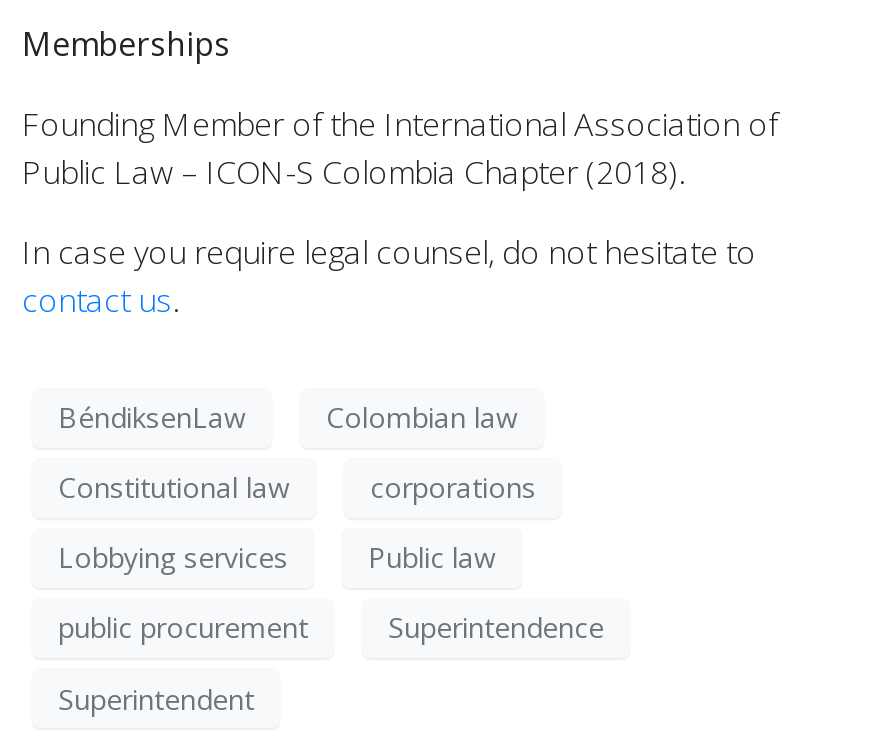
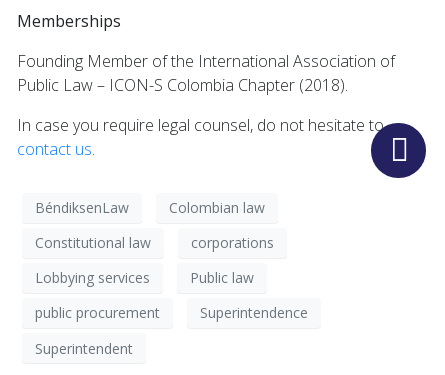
none -> [370,122,427,179] [image]

